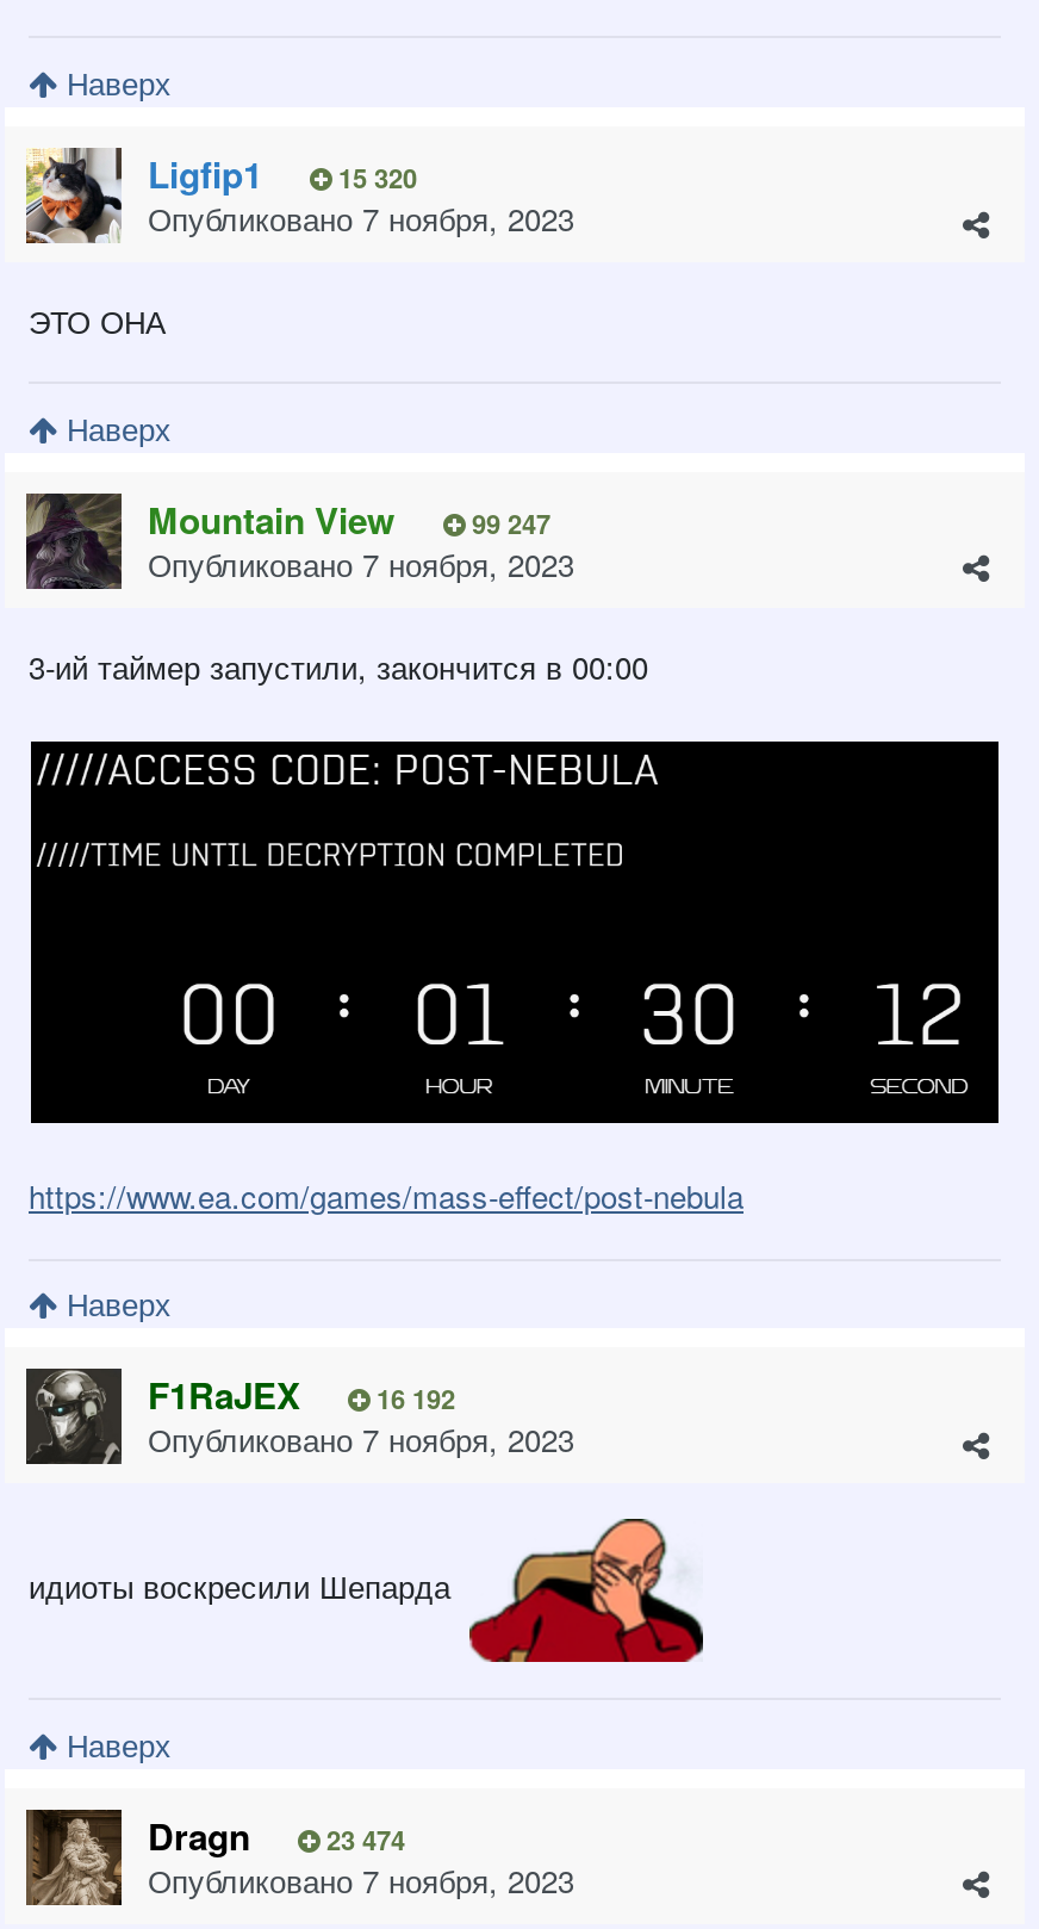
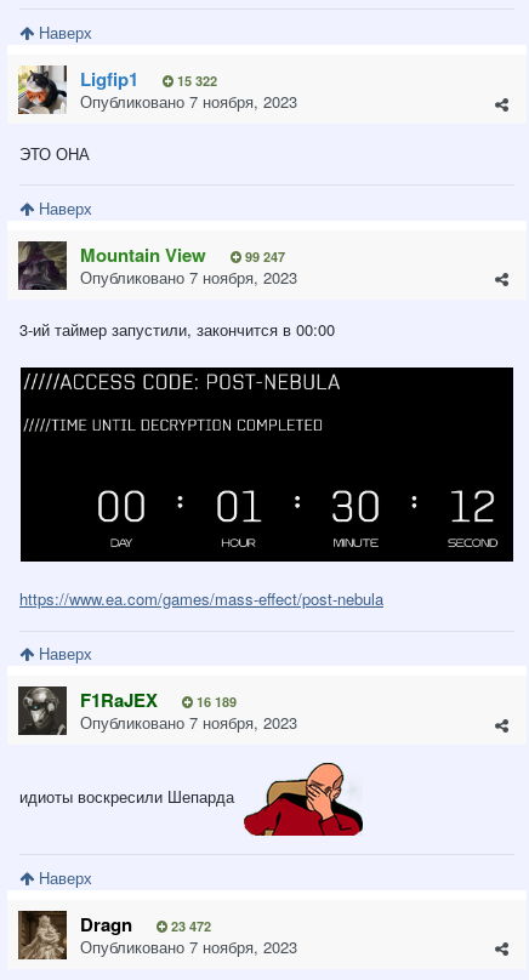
[148,148,417,200] Ligfip1 15 320 -> [80,65,217,92] Ligfip1 15 322
[148,1369,455,1421] F1RaJEX 16 192 -> [80,687,237,713] F1RaJEX 16 189
[148,1809,405,1862] Dragn 23 474 -> [80,911,211,937] Dragn 23 472

